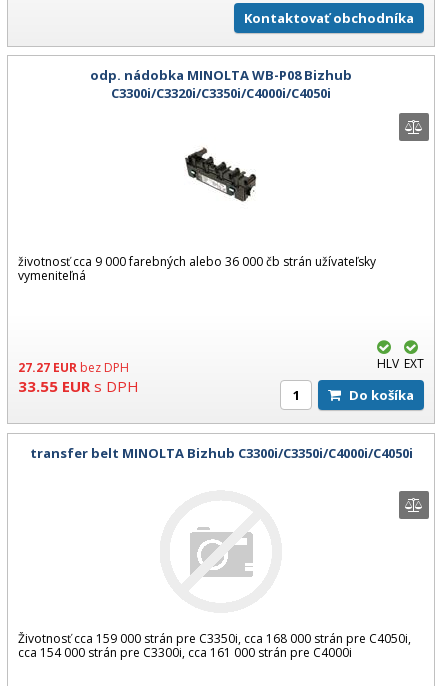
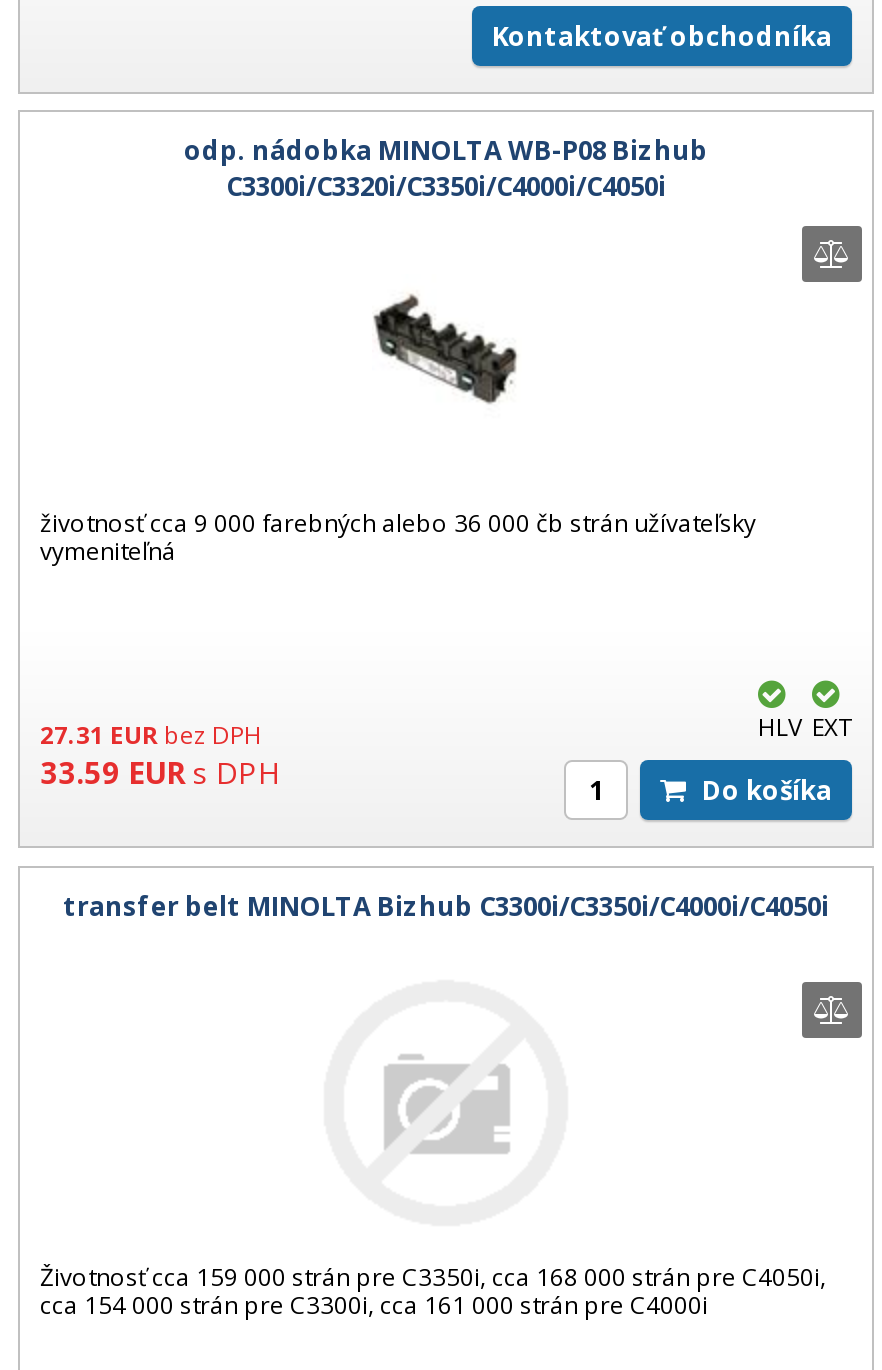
[18,359,129,376] 27.27 EUR bez DPH -> [40,718,262,752] 27.31 EUR bez DPH
[18,376,139,396] 33.55 EUR s DPH -> [40,752,282,792] 33.59 EUR s DPH

